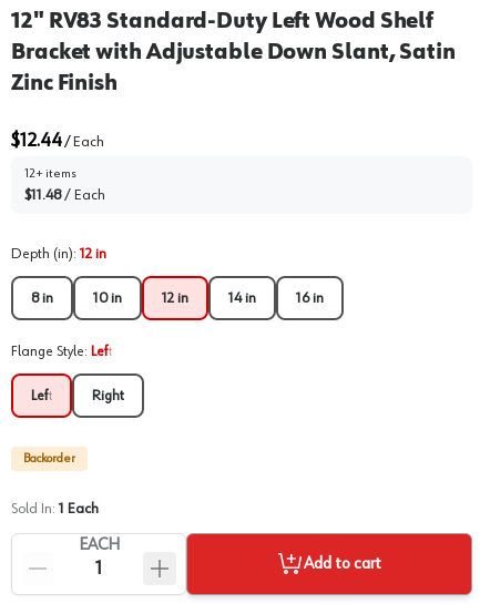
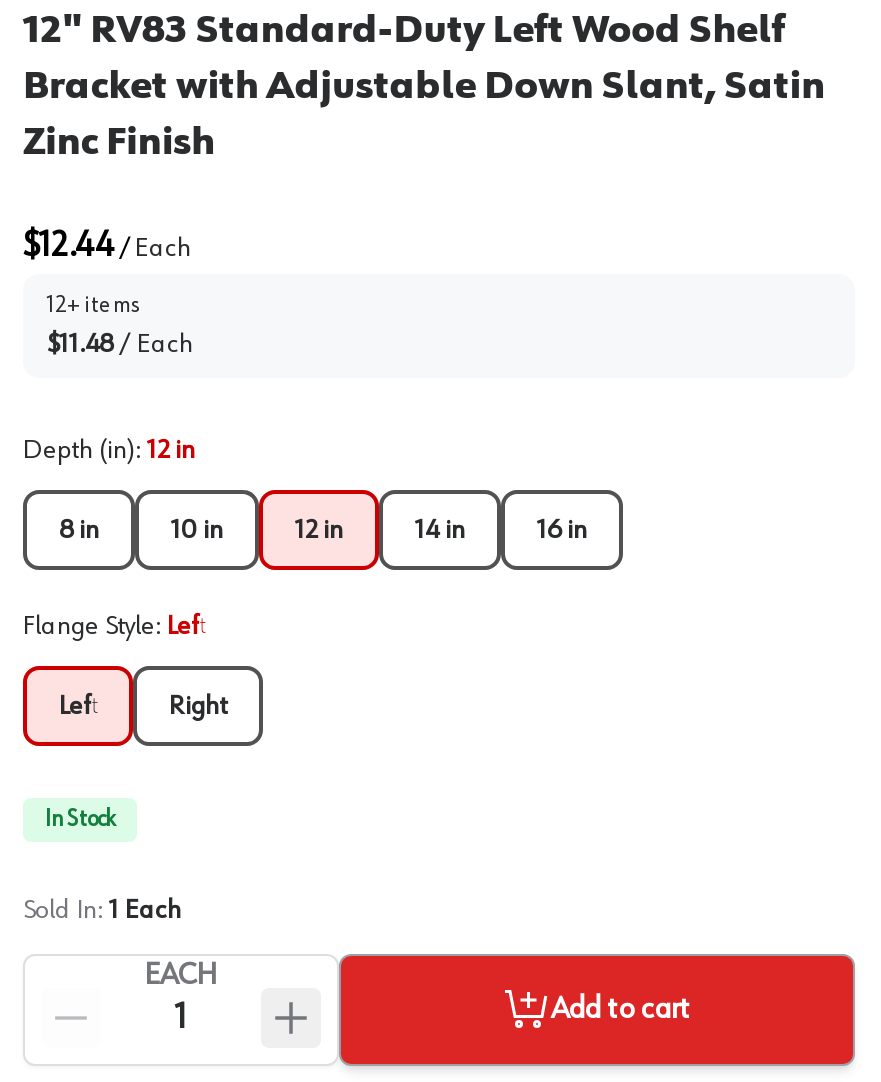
[23,452,75,465] Backorder -> [45,808,115,832] In Stock

